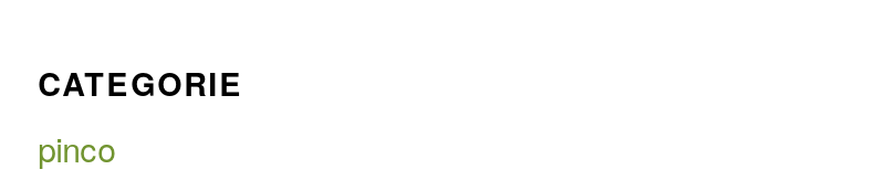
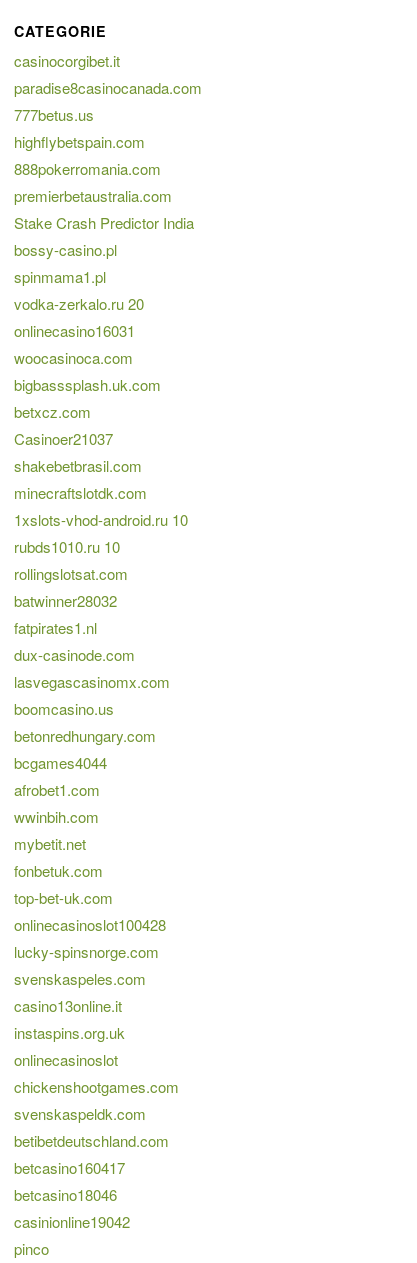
none -> [14,50,202,1232] casinocorgibet.it | paradise8casinocanada.com | 777betus.us | highflybetspain.com | 888pokerromania.com | premierbetaustralia.com | Stake Crash Predictor India | bossy-casino.pl | spinmama1.pl | vodka-zerkalo.ru 20 | onlinecasino16031 | woocasinoca.com | bigbasssplash.uk.com | betxcz.com | Casinoer21037 | shakebetbrasil.com | minecraftslotdk.com | 1xslots-vhod-android.ru 10 | rubds1010.ru 10 | rollingslotsat.com | batwinner28032 | fatpirates1.nl | dux-casinode.com | lasvegascasinomx.com | boomcasino.us | betonredhungary.com | bcgames4044 | afrobet1.com | wwinbih.com | mybetit.net | fonbetuk.com | top-bet-uk.com | onlinecasinoslot100428 | lucky-spinsnorge.com | svenskaspeles.com | casino13online.it | instaspins.org.uk | onlinecasinoslot | chickenshootgames.com | svenskaspeldk.com | betibetdeutschland.com | betcasino160417 | betcasino18046 | casinionline19042

